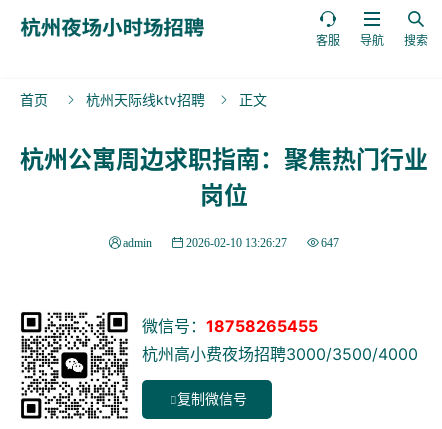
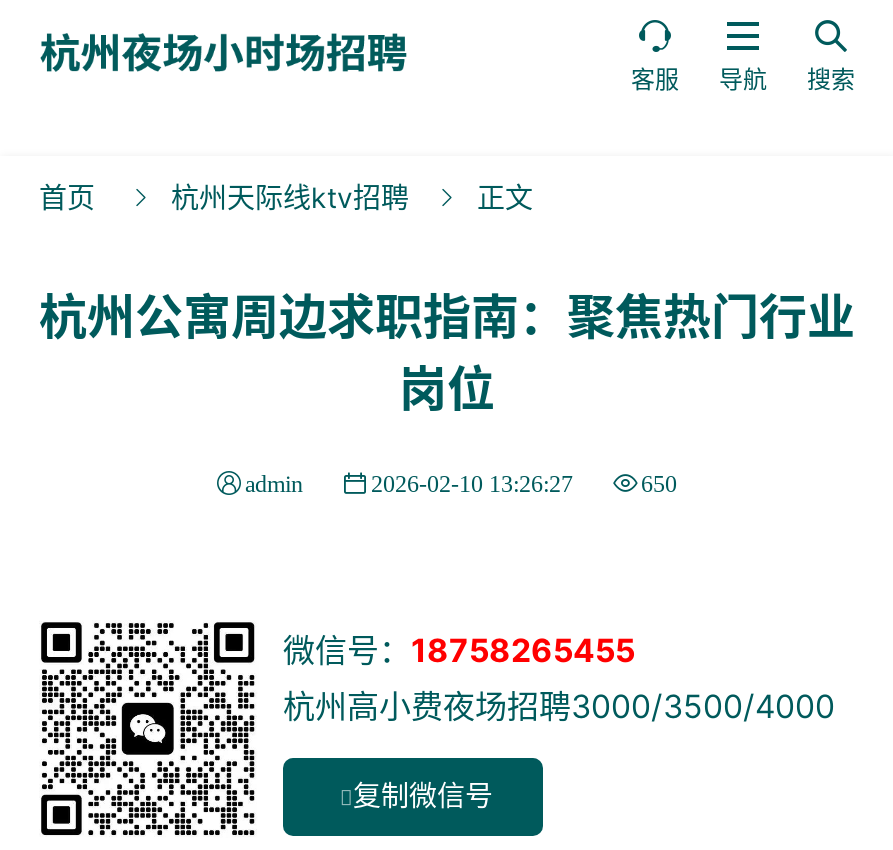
[321,236,339,249] 647 -> [641,470,677,496] 650

